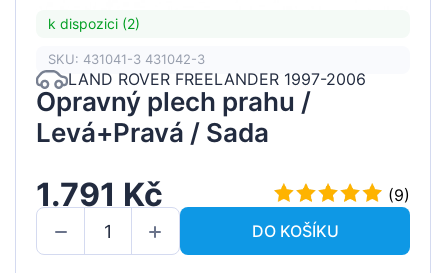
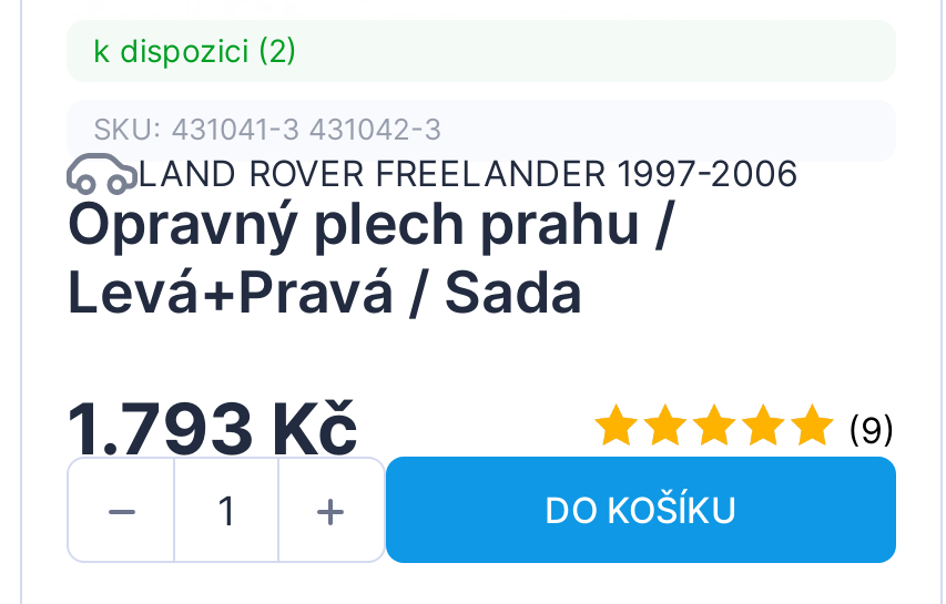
[36,175,163,214] 1.791 Kč -> [67,385,359,472] 1.793 Kč

